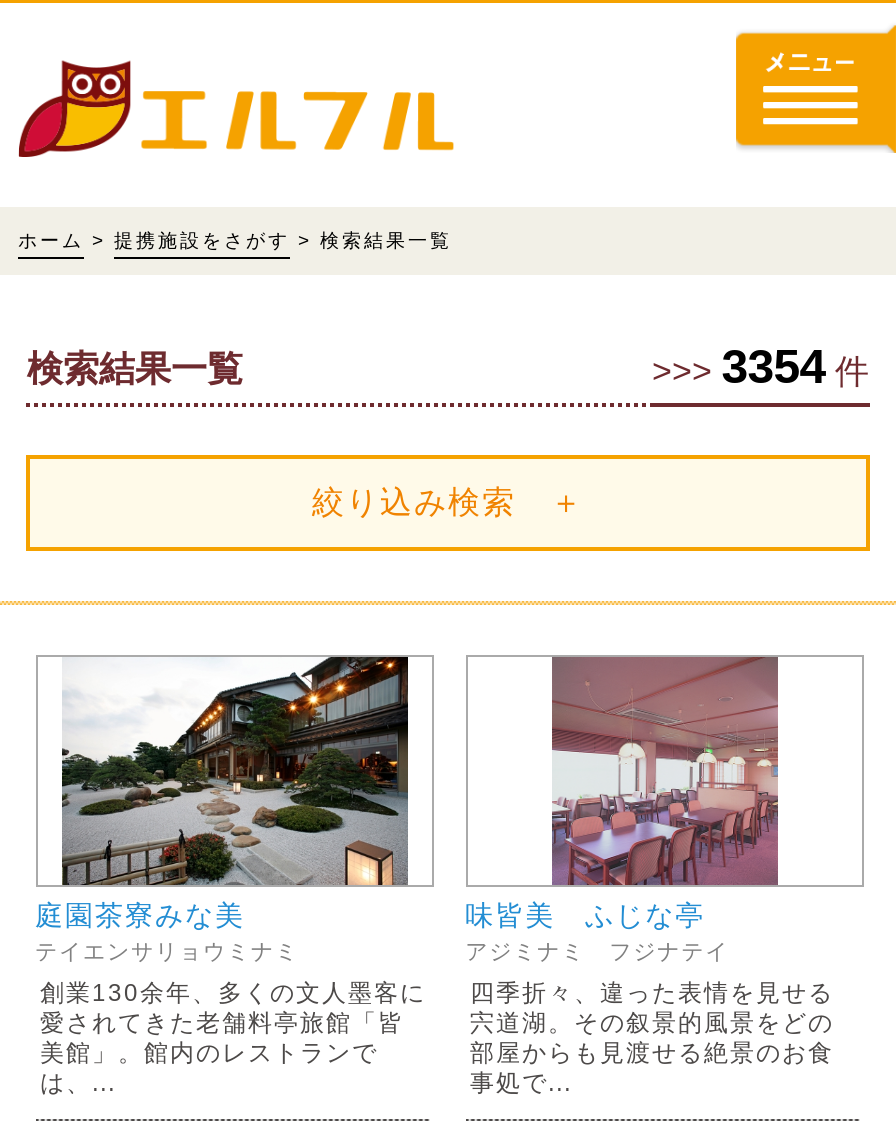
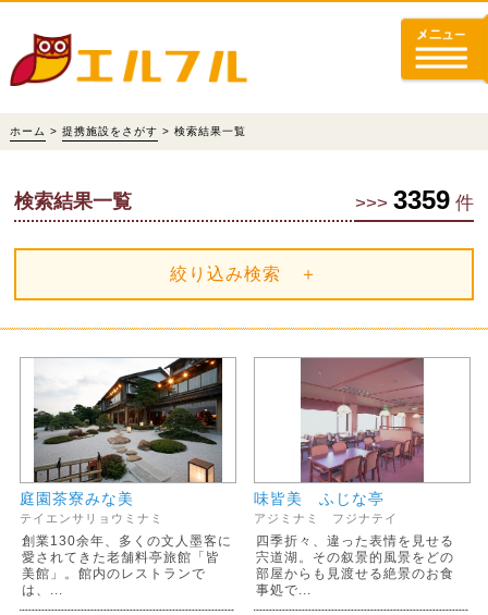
[652,339,869,393] >>> 3354 件 -> [355,185,473,215] >>> 3359 件

